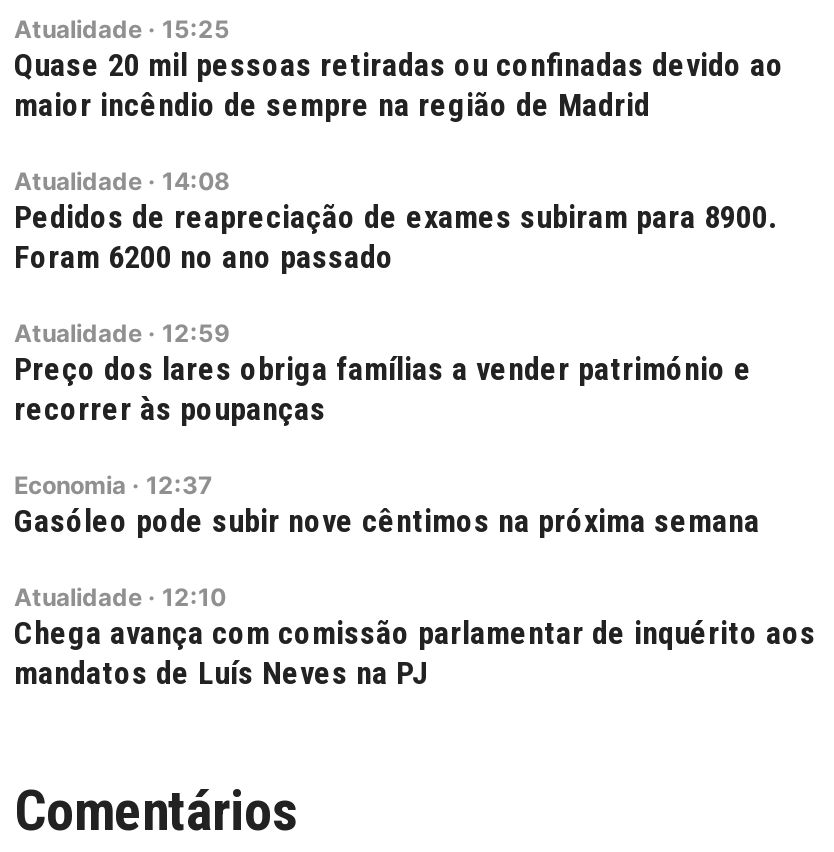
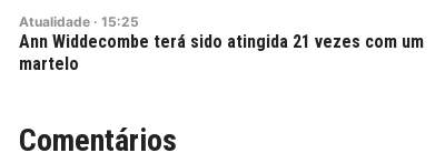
[14,46,816,692] Quase 20 mil pessoas retiradas ou confinadas devido ao | maior incêndio de sempre na região de Madrid | Atualidade · 14:08 | Pedidos de reapreciação de exames subiram para 8900. | Foram 6200 no ano passado | Atualidade · 12:59 | Preço dos lares obriga famílias a vender património e | recorrer às poupanças | Economia · 12:37 | Gasóleo pode subir nove cêntimos na próxima semana | Atualidade · 12:10 | Chega avança com comissão parlamentar de inquérito aos | mandatos de Luís Neves na PJ -> [19,31,424,74] Ann Widdecombe terá sido atingida 21 vezes com um | martelo

